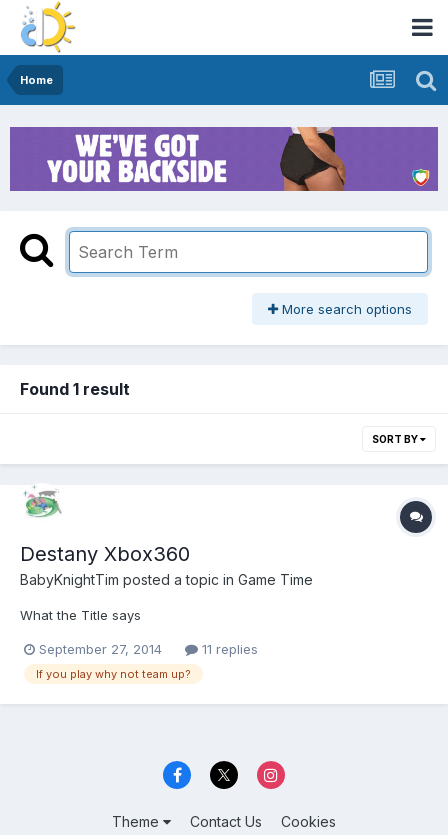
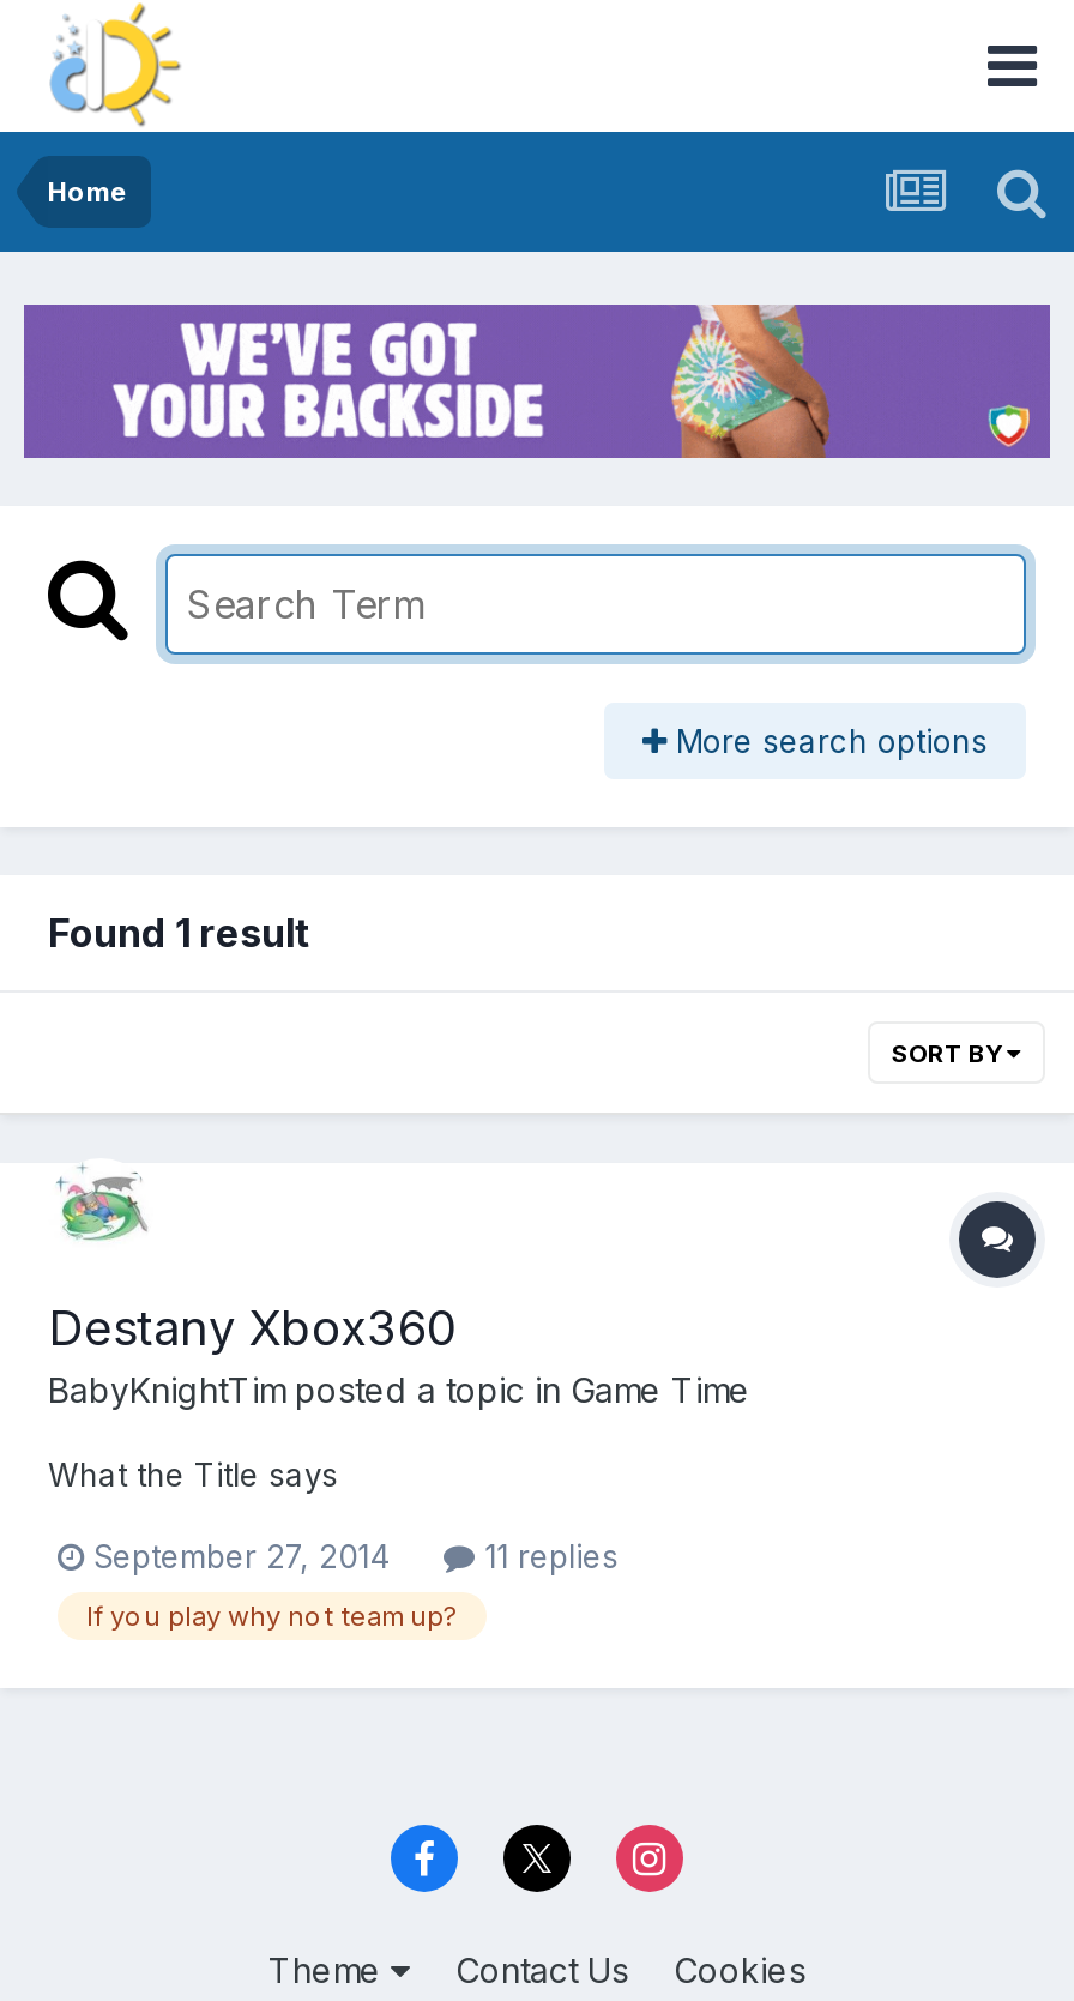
[279,133,336,185] [image] -> [671,319,805,441] [image]

